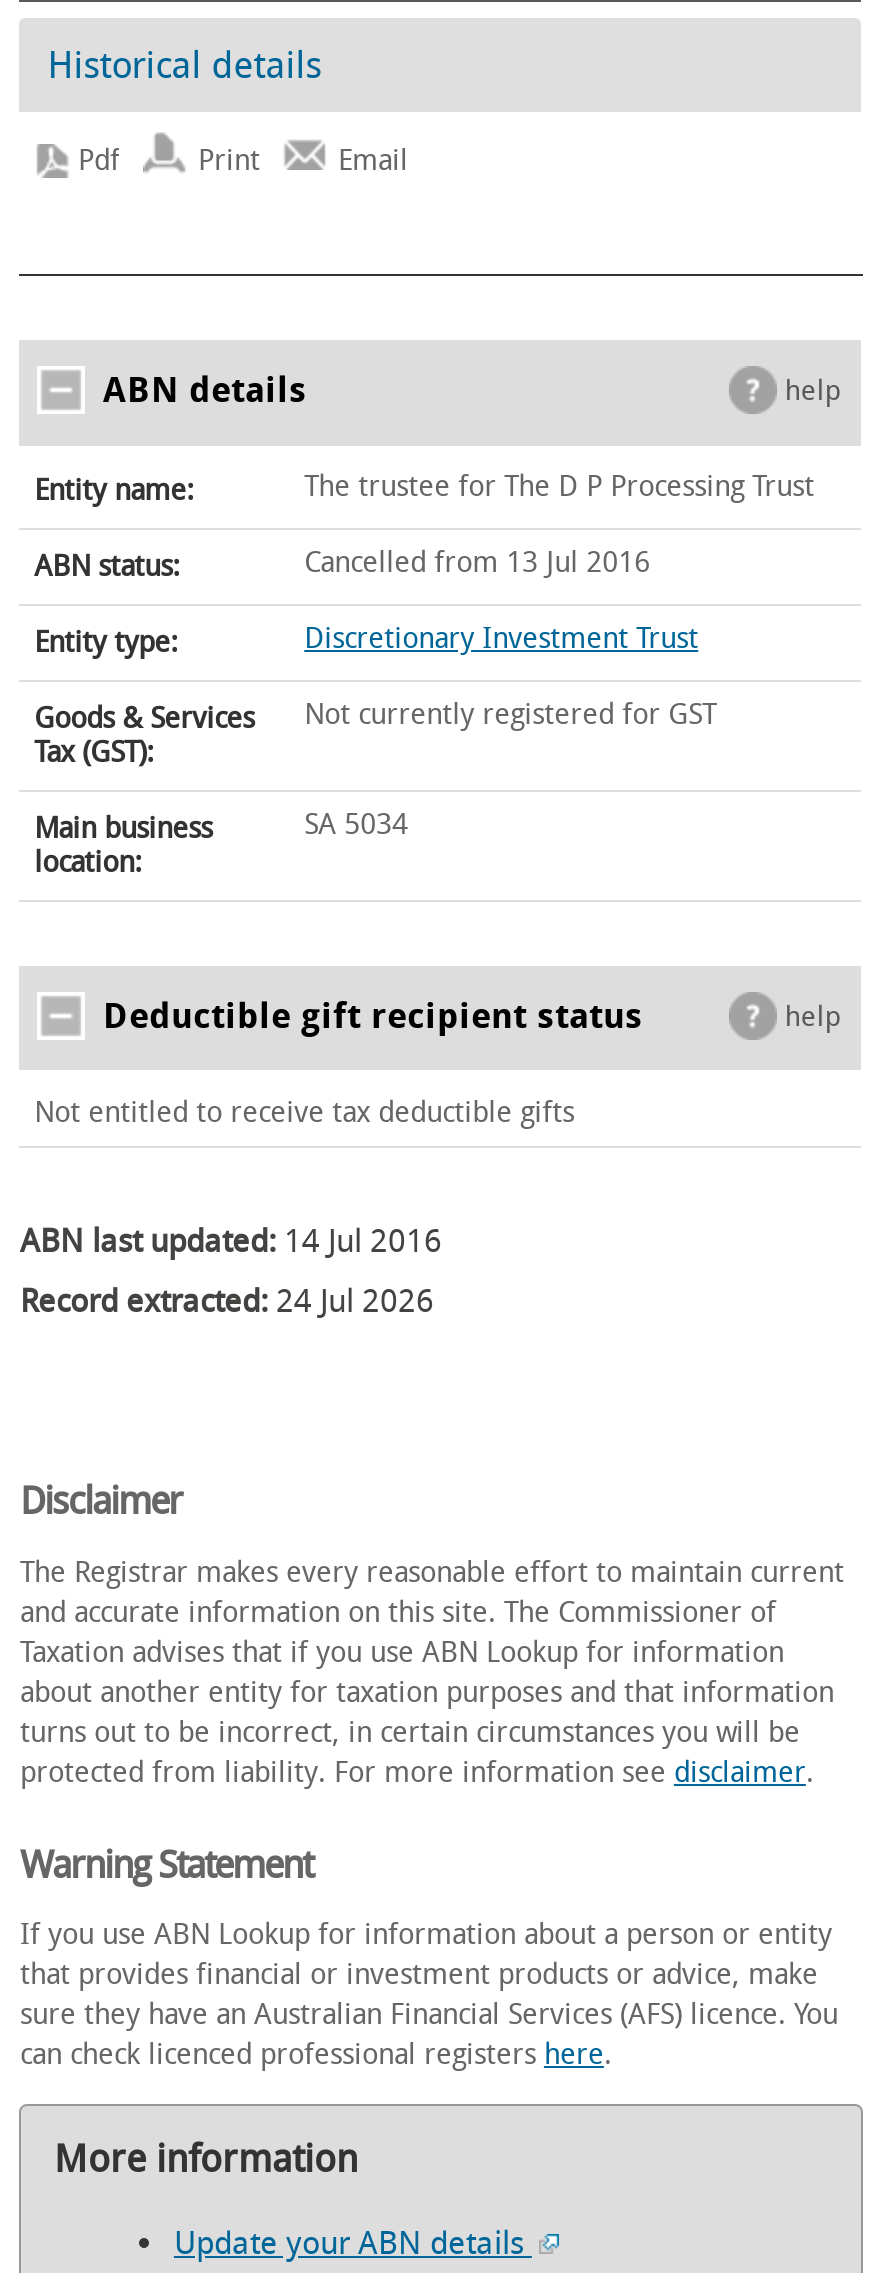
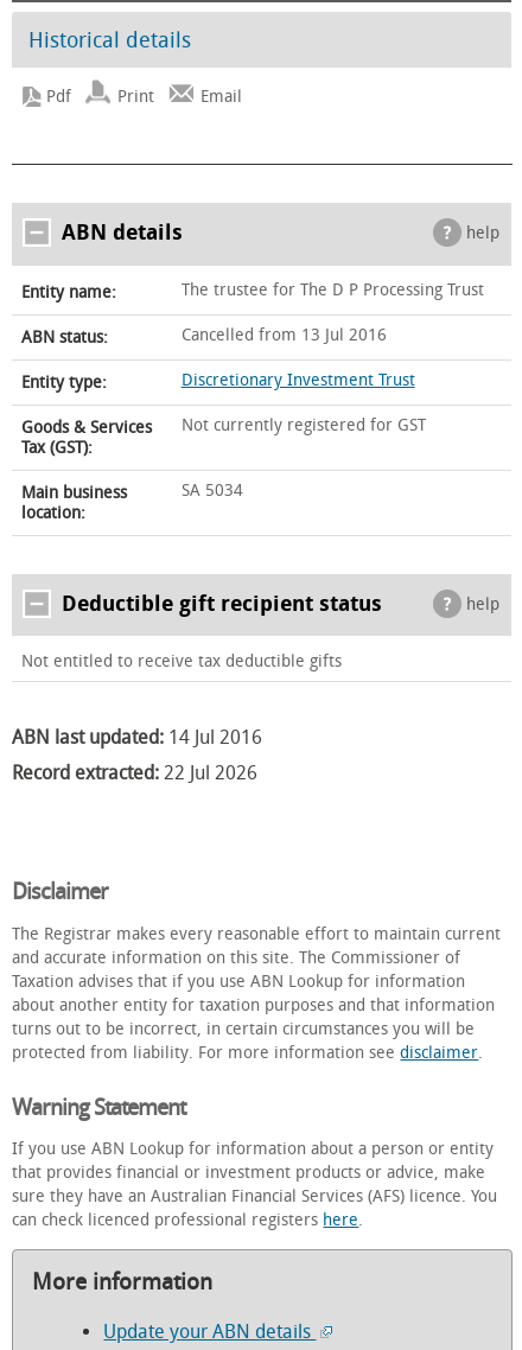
[20,1281,434,1319] Record extracted: 24 Jul 2026 -> [12,761,258,784] Record extracted: 22 Jul 2026

